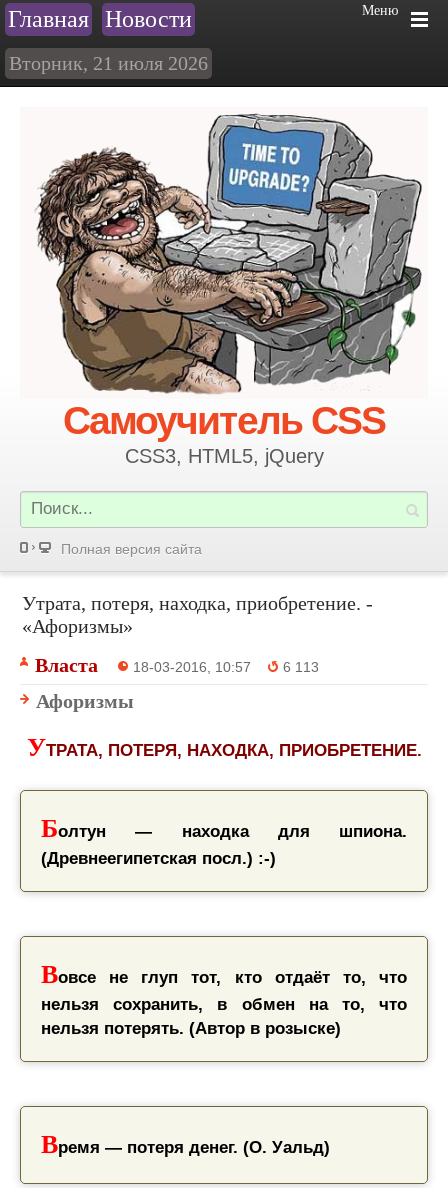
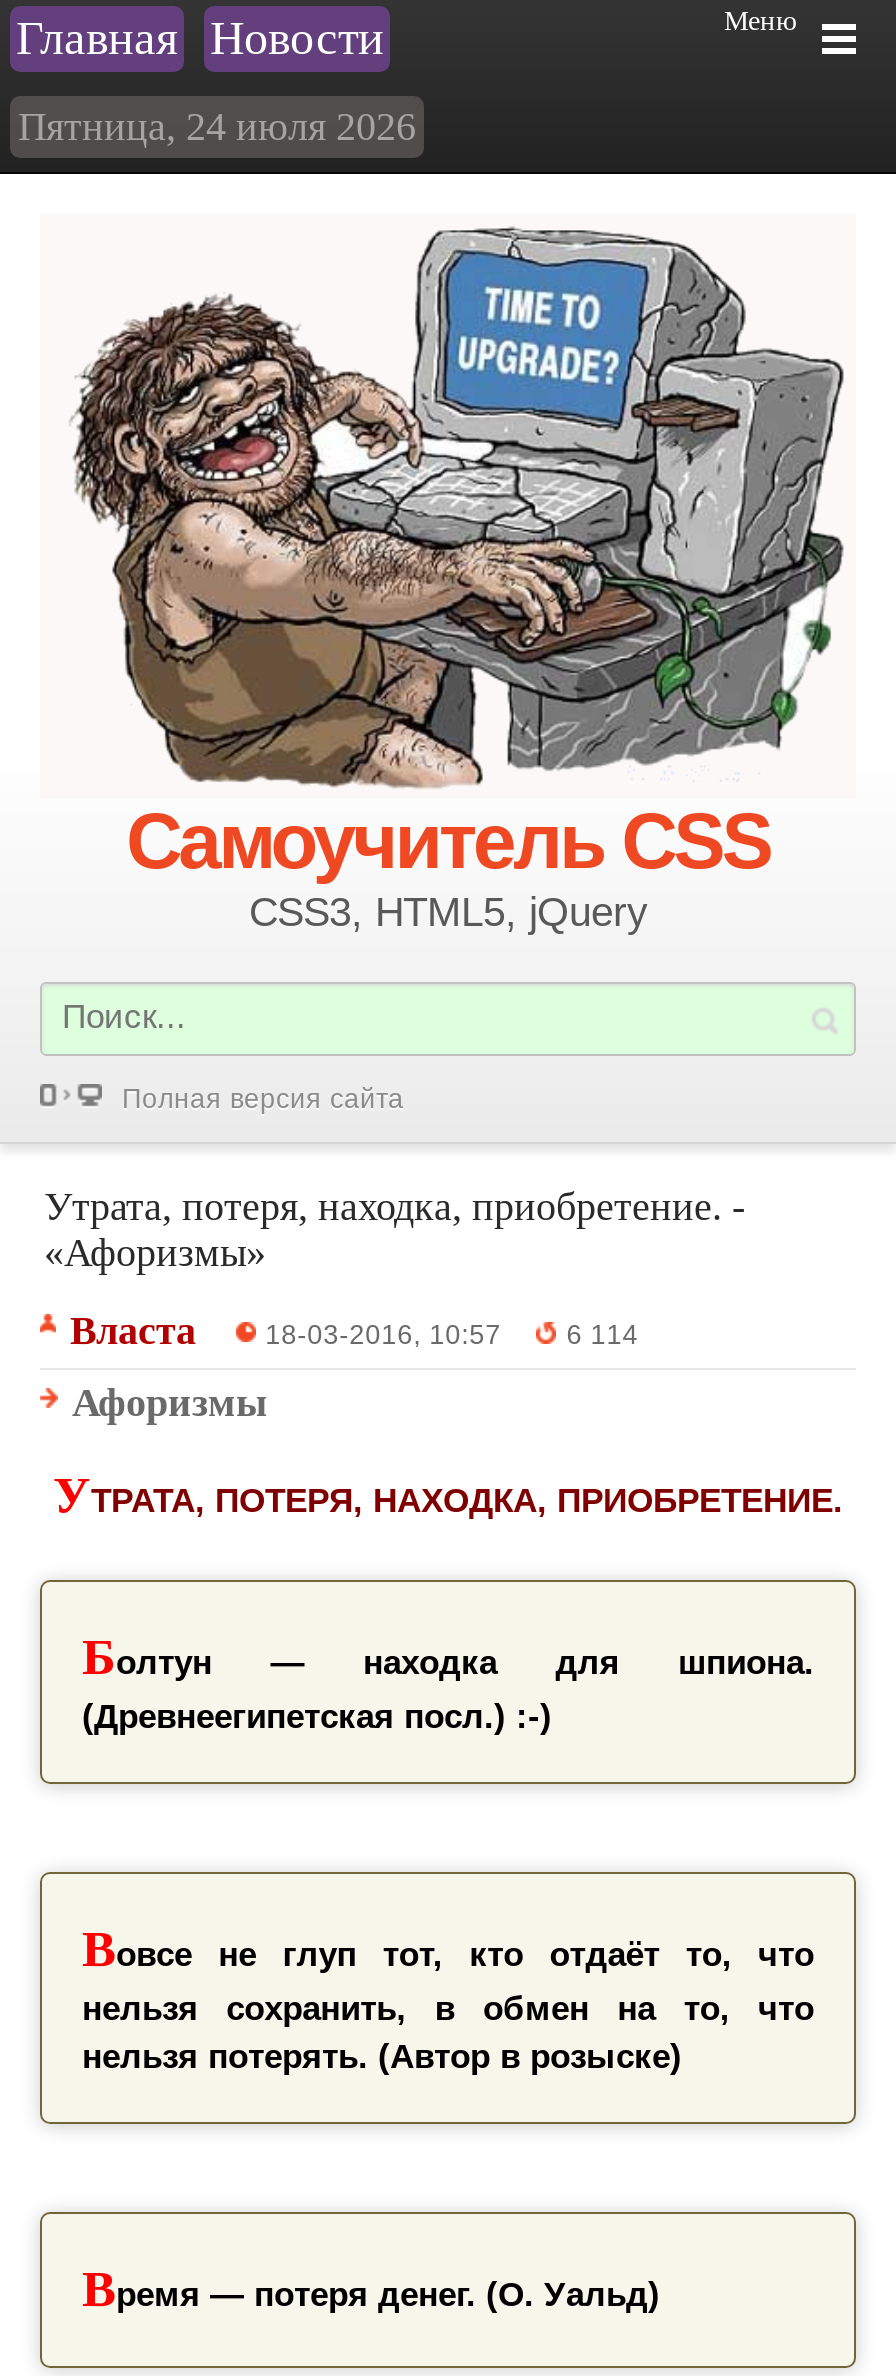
[9,52,208,74] Вторник, 21 июля 2026 -> [18,104,416,148] Пятница, 24 июля 2026
[283,660,319,675] 6 113 -> [566,1320,638,1350] 6 114

